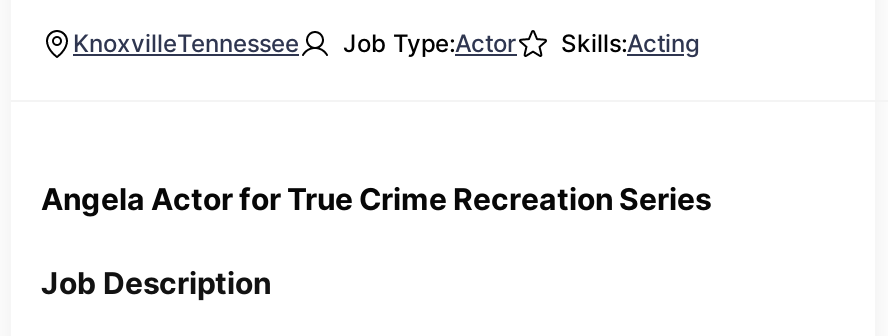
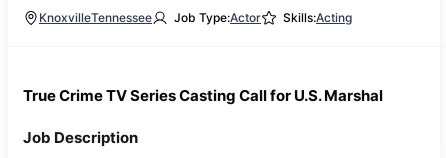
[41,180,711,218] Angela Actor for True Crime Recreation Series -> [23,86,383,105] True Crime TV Series Casting Call for U.S. Marshal

